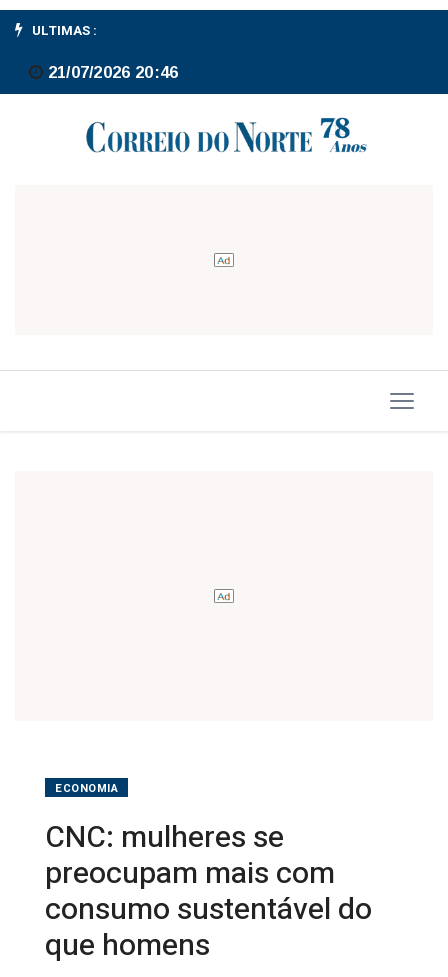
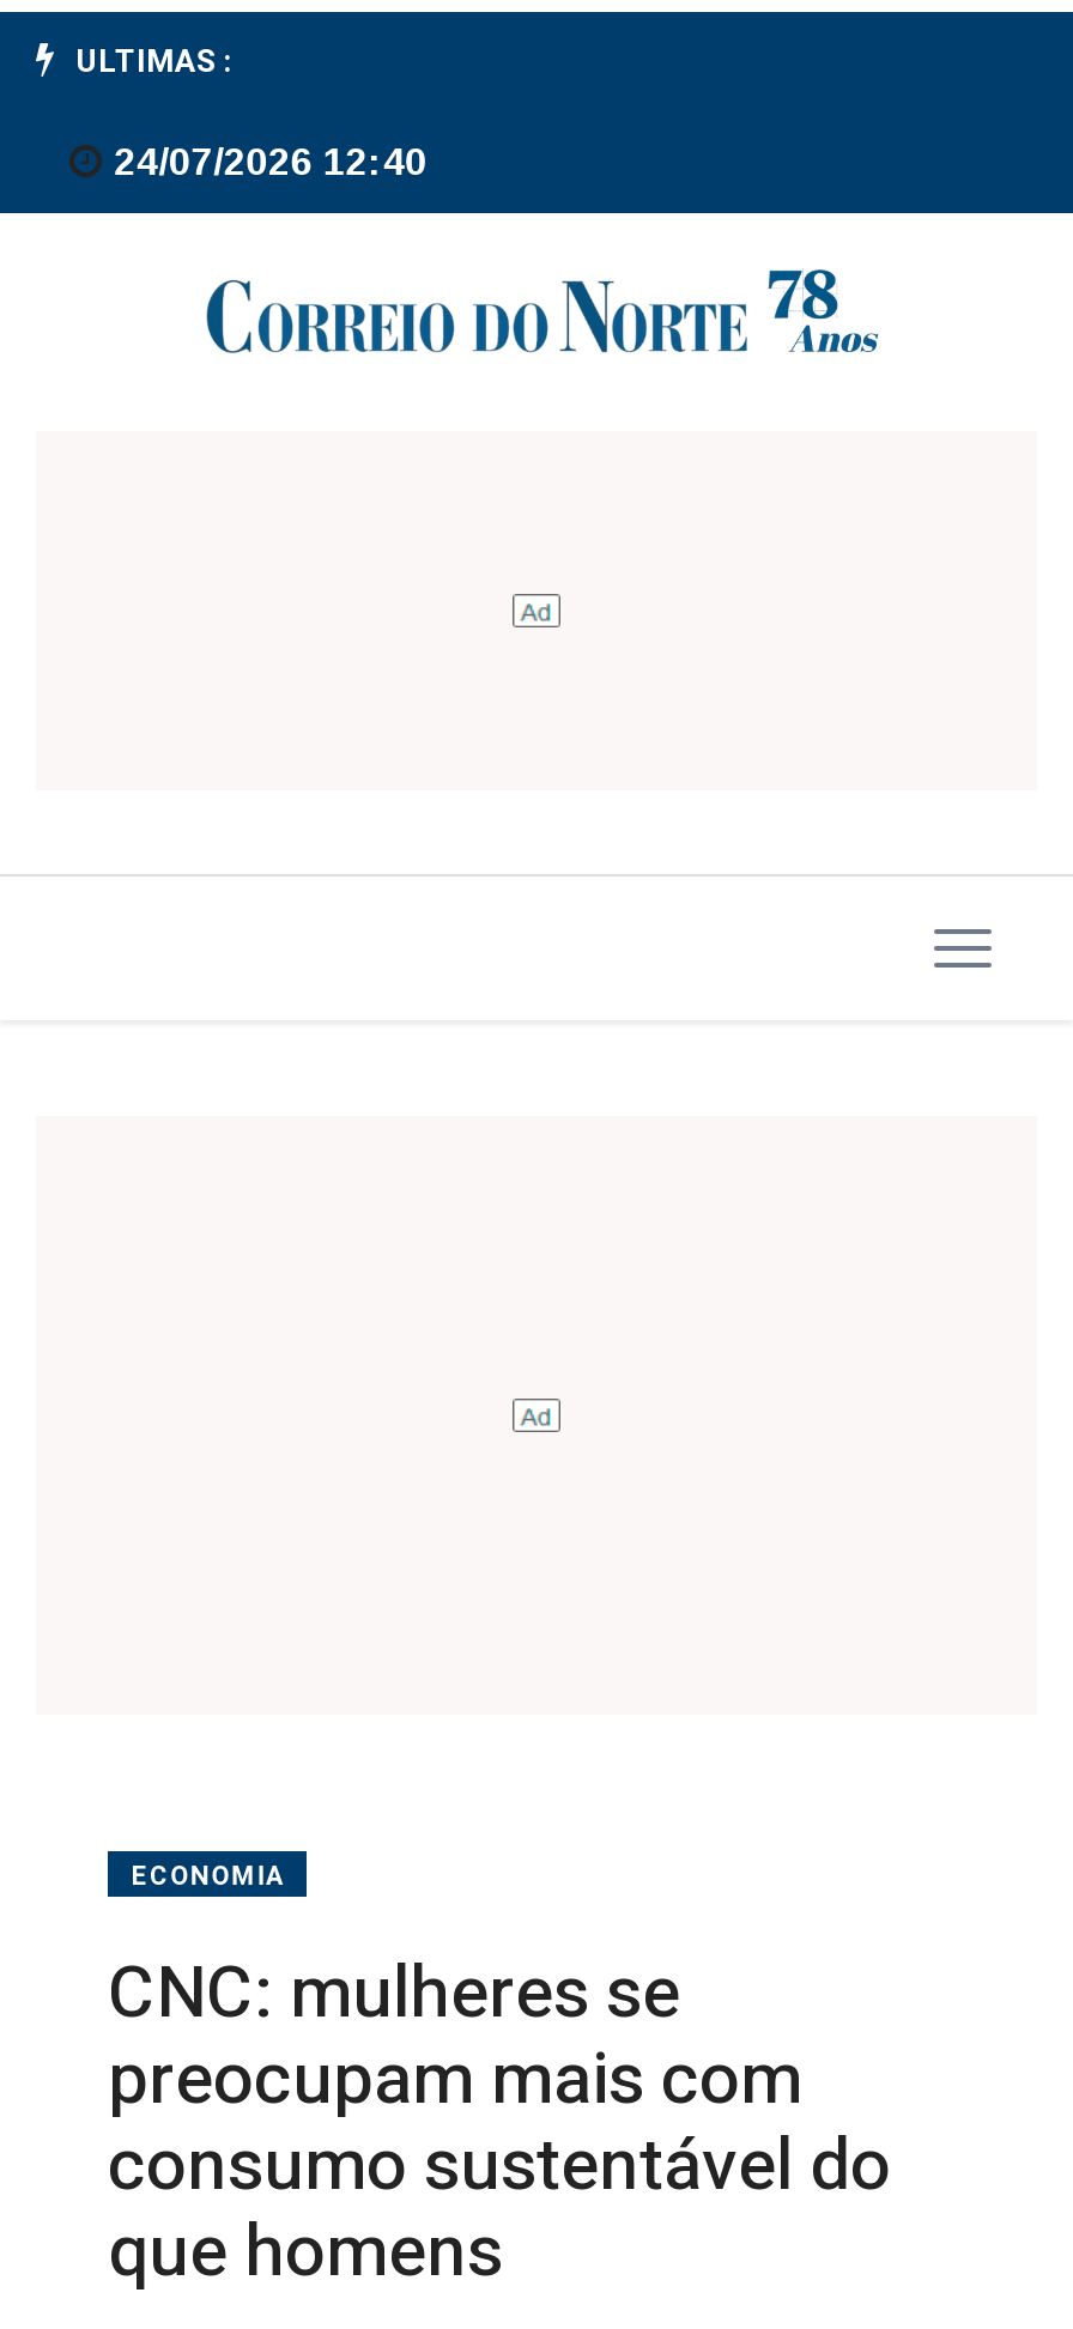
[43,64,178,81] 21/07/2026 20:46 -> [104,141,427,182] 24/07/2026 12:40

